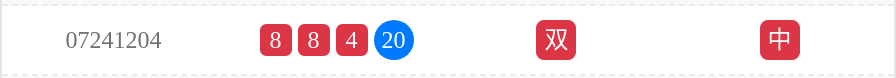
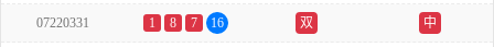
[66,26,162,54] 07241204 -> [36,15,155,31] 07220331 | 1
[308,26,406,54] 8 | 4 | 20 -> [191,15,224,31] 7 | 16

